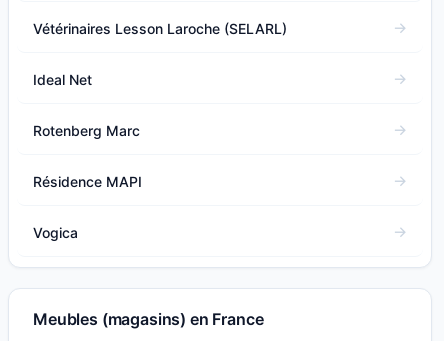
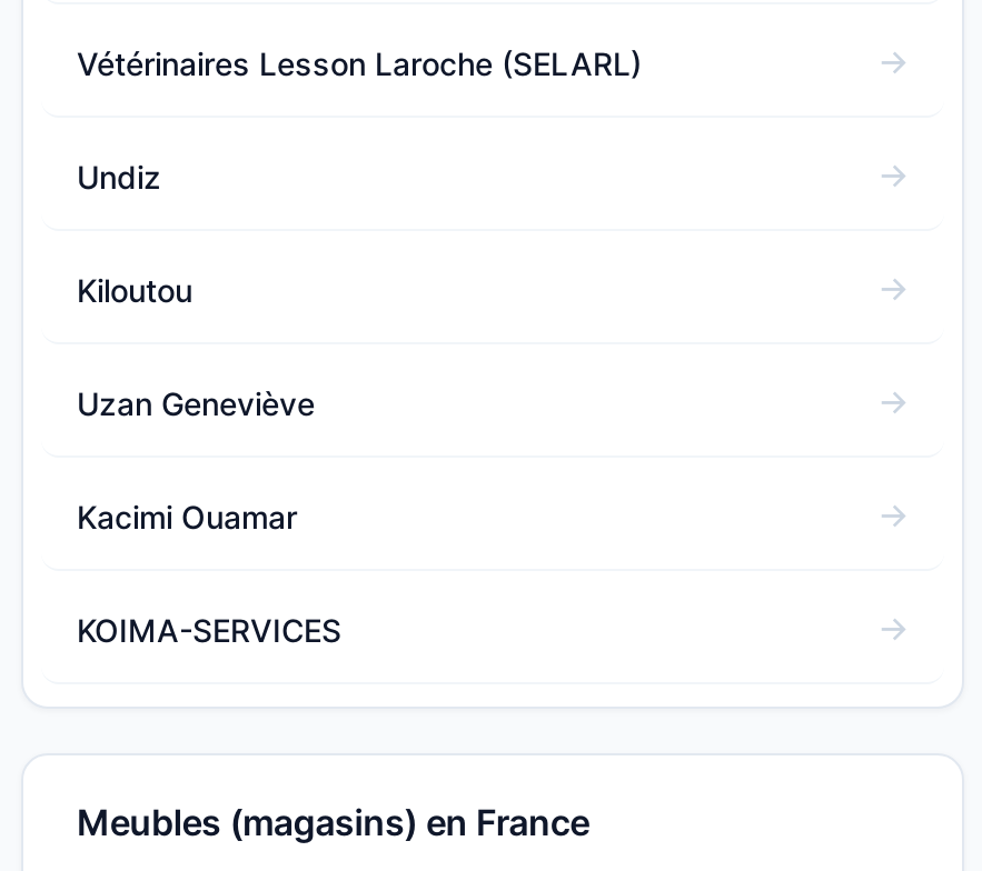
[33,70,142,240] Ideal Net | Rotenberg Marc | Résidence MAPI | Vogica -> [77,157,341,648] Undiz | Kiloutou | Uzan Geneviève | Kacimi Ouamar | KOIMA-SERVICES

